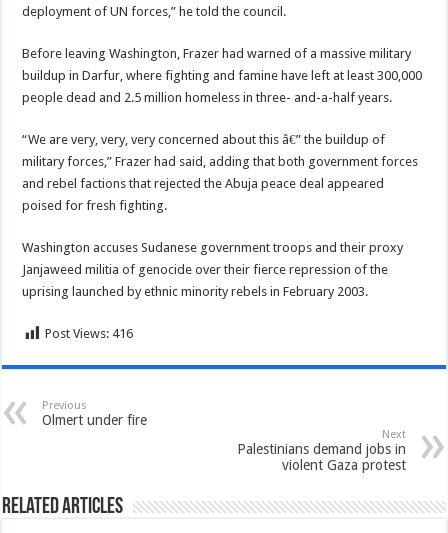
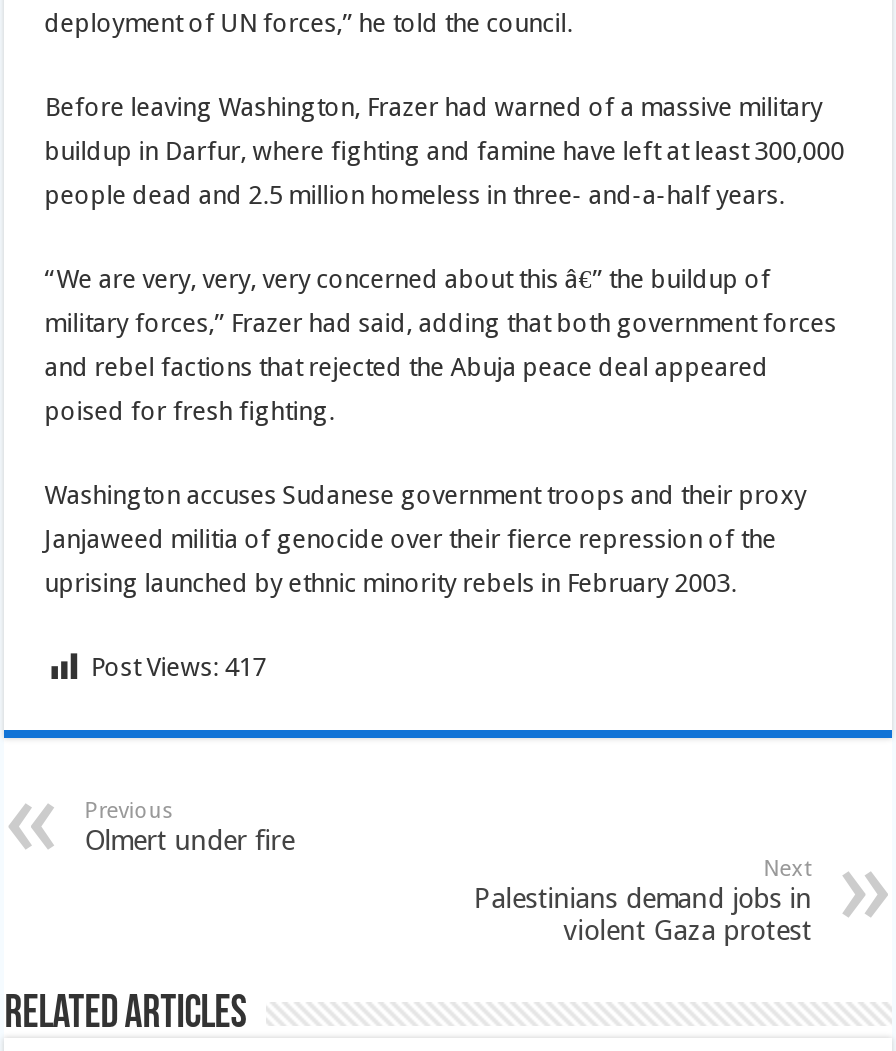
[45,326,133,341] Post Views: 416 -> [90,652,266,682] Post Views: 417

